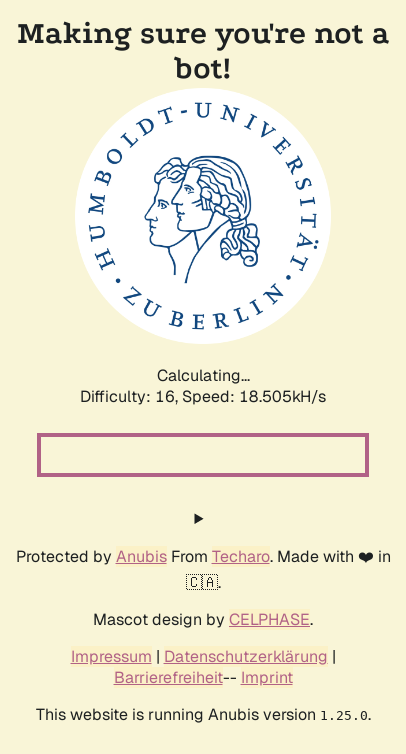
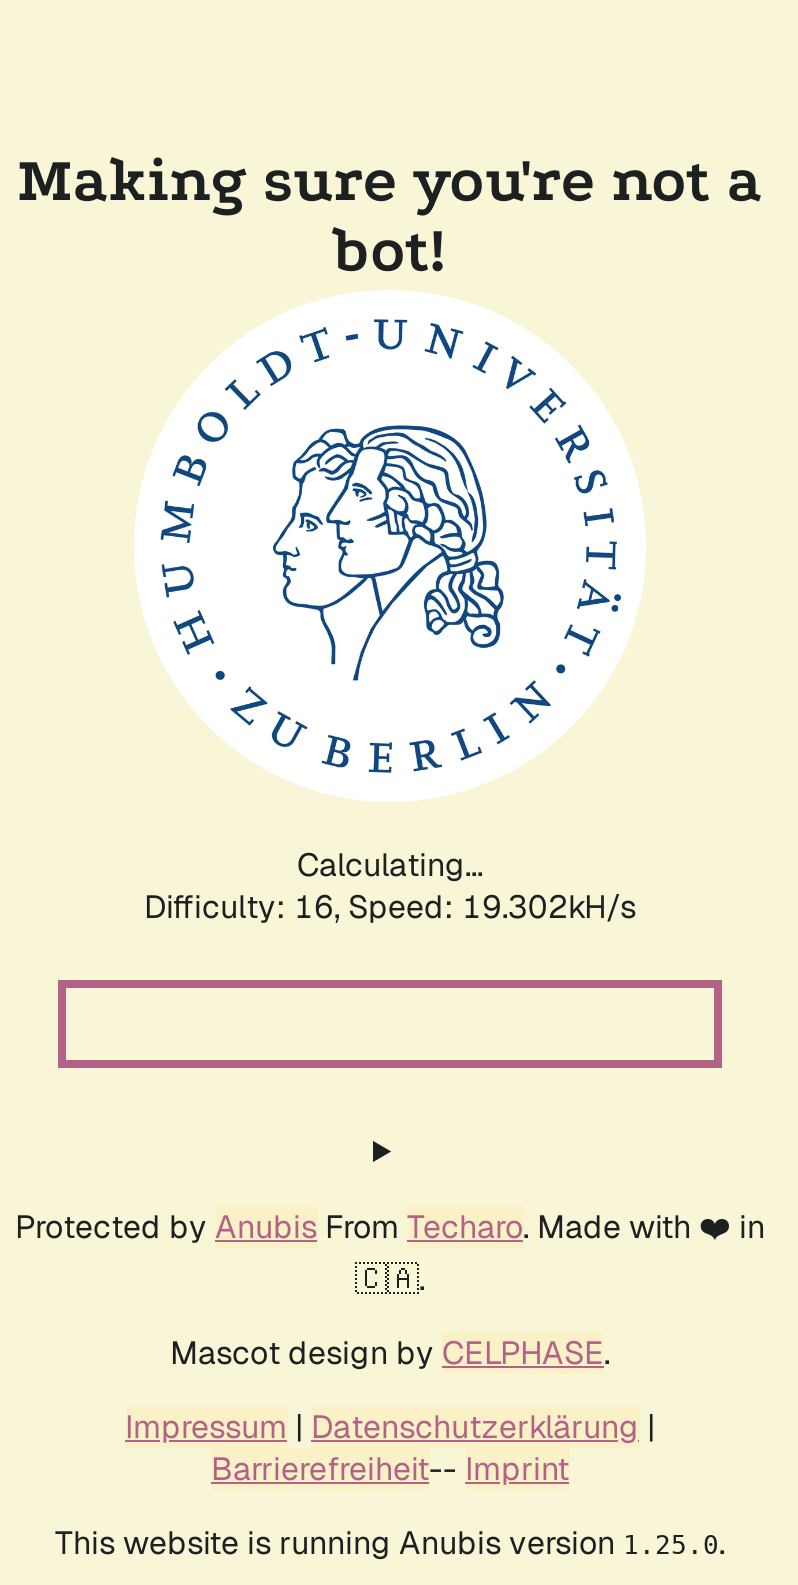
[80,386,326,407] Difficulty: 16, Speed: 18.505kH/s -> [144,886,636,928] Difficulty: 16, Speed: 19.302kH/s

